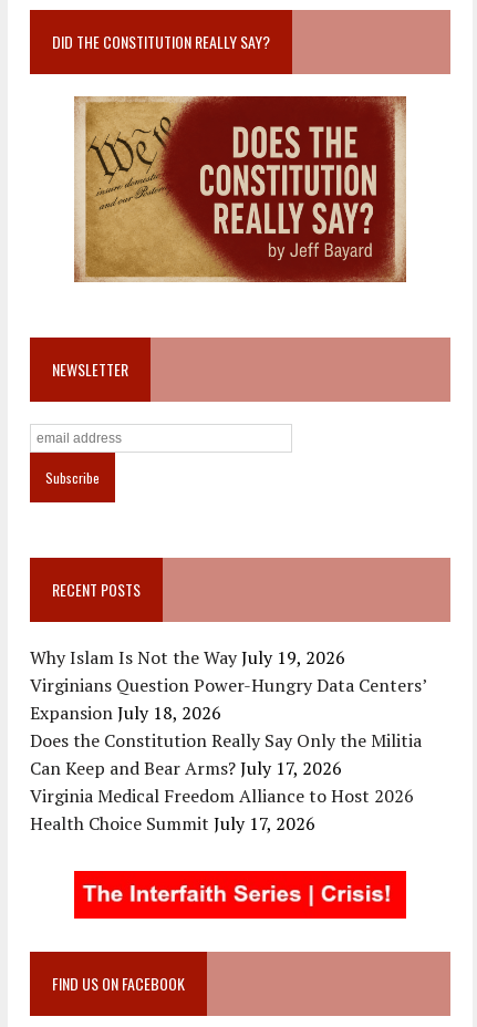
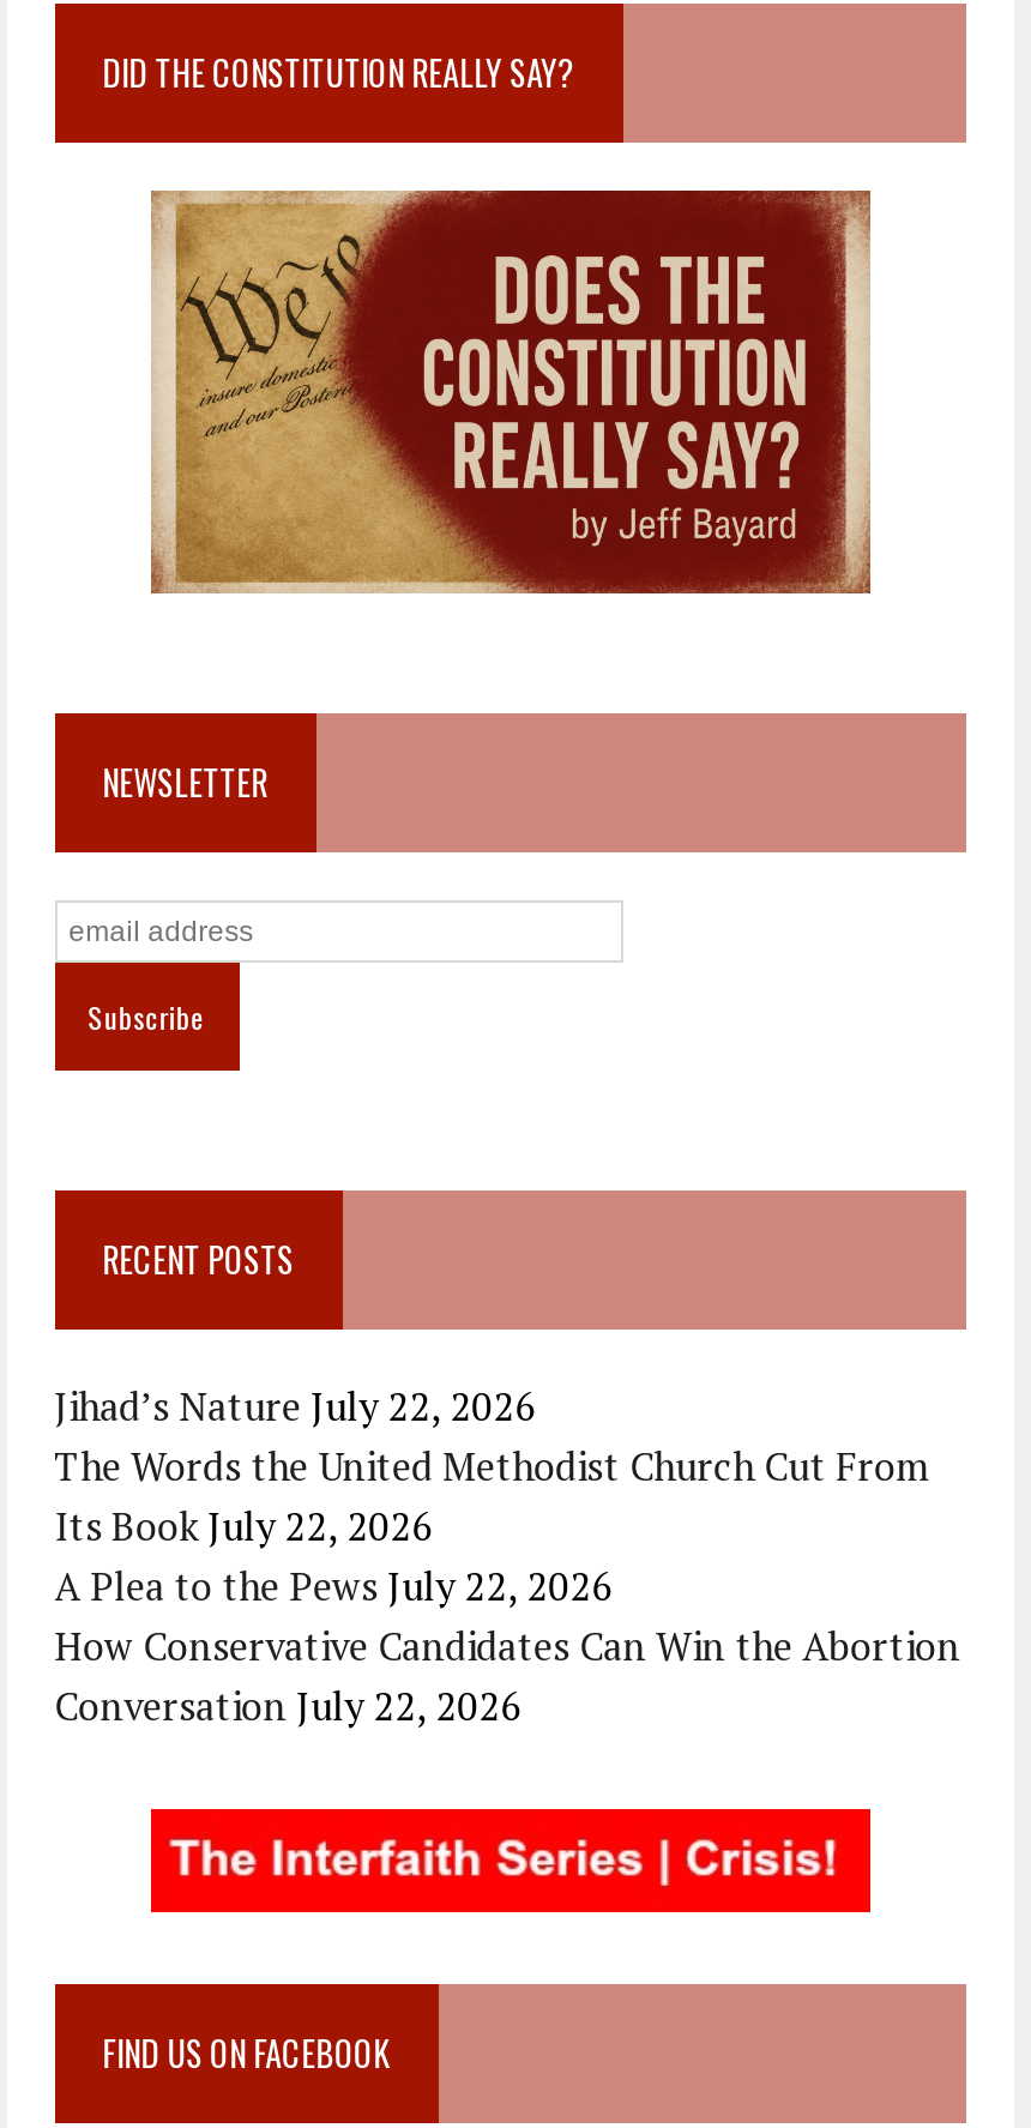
[29,646,426,836] Why Islam Is Not the Way July 19, 2026 | Virginians Question Power-Hungry Data Centers’ | Expansion July 18, 2026 | Does the Constitution Really Say Only the Militia | Can Keep and Bear Arms? July 17, 2026 | Virginia Medical Freedom Alliance to Host 2026 | Health Choice Summit July 17, 2026 -> [54,1381,961,1734] Jihad’s Nature July 22, 2026 | The Words the United Methodist Church Cut From | Its Book July 22, 2026 | A Plea to the Pews July 22, 2026 | How Conservative Candidates Can Win the Abortion | Conversation July 22, 2026

